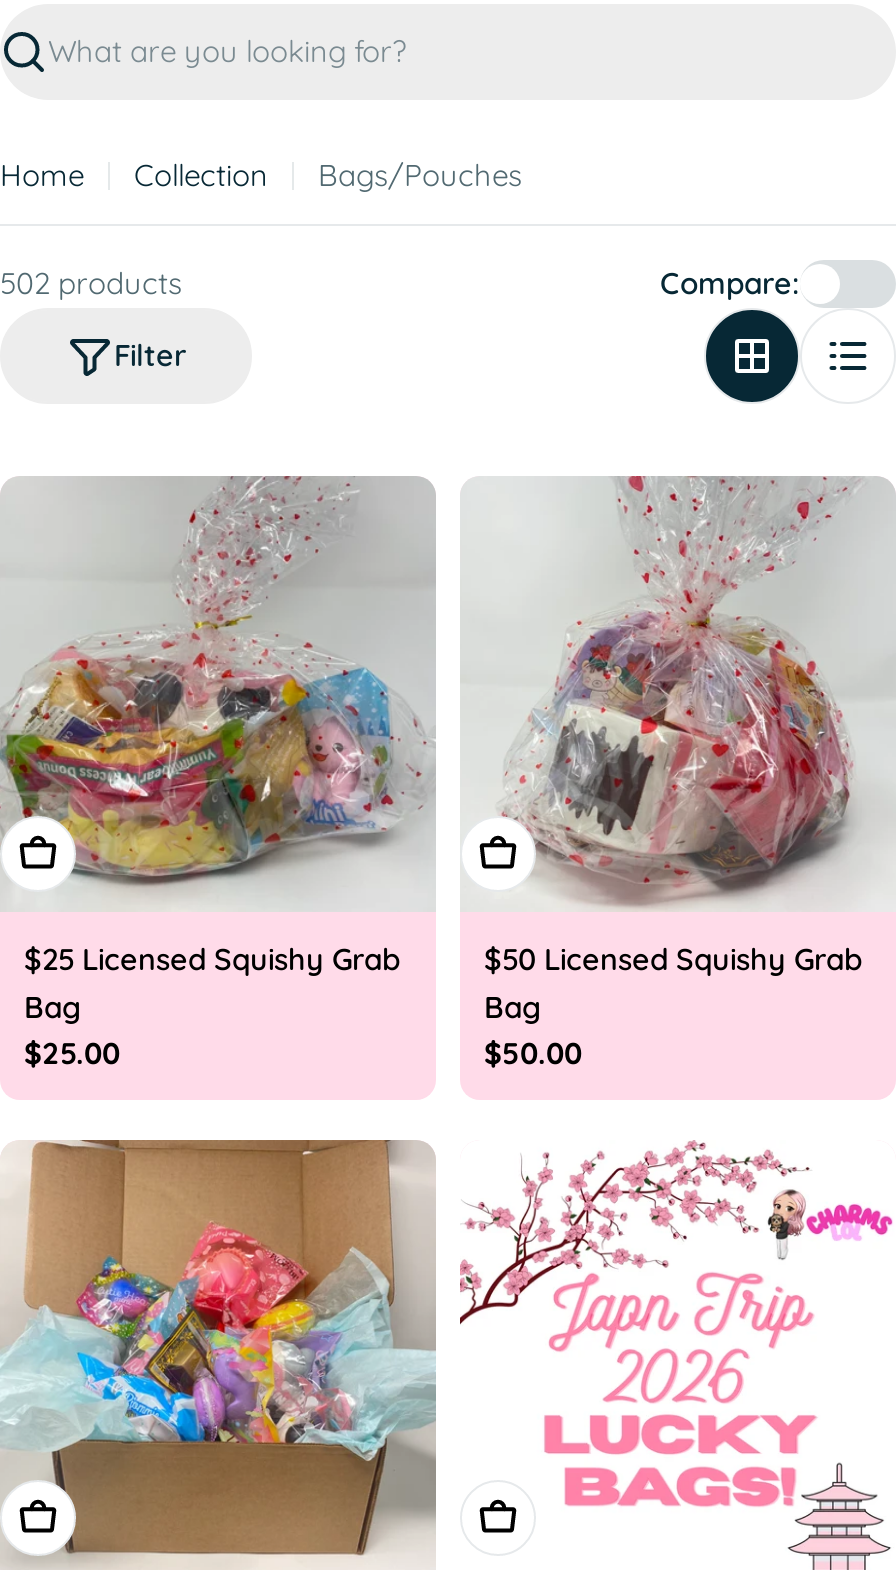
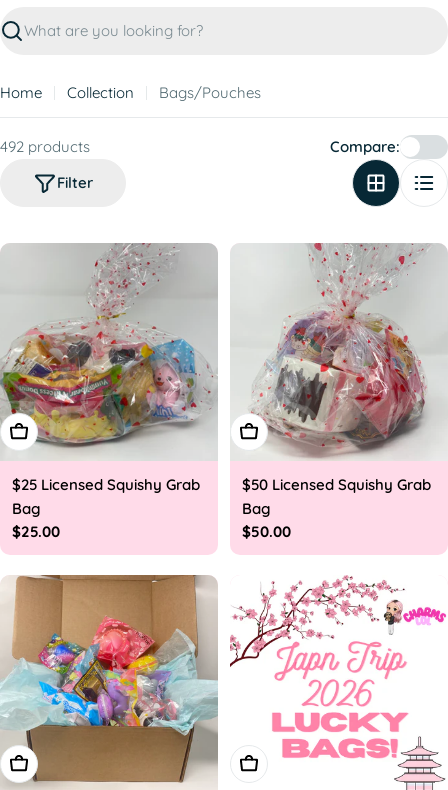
[0,264,182,302] 502 products -> [0,137,90,156] 492 products

